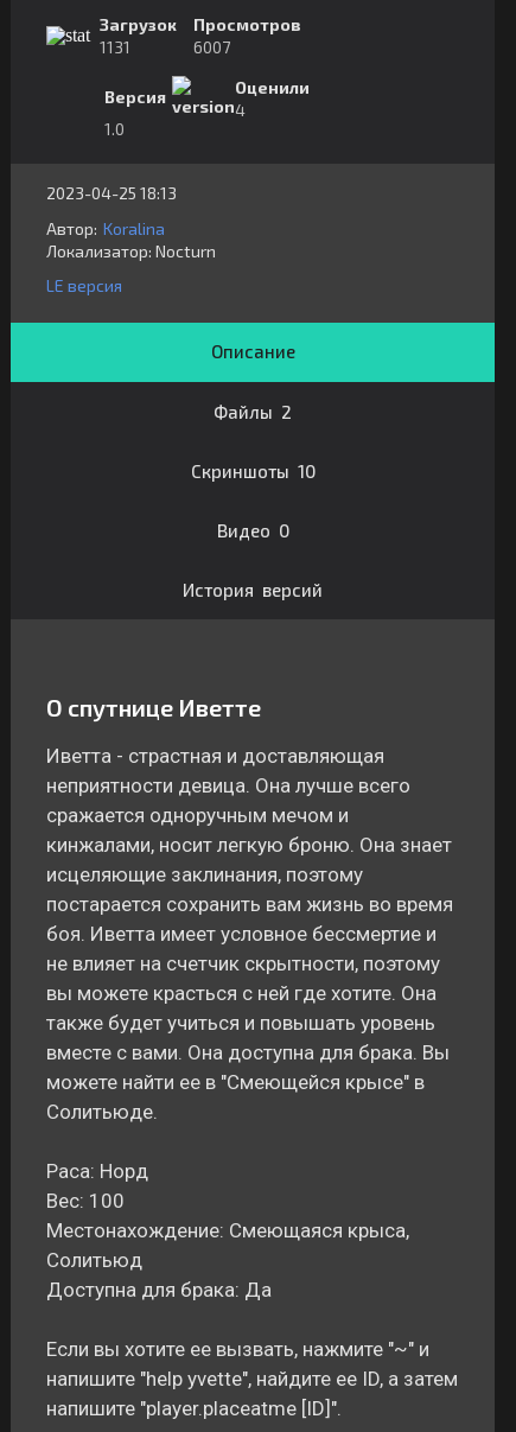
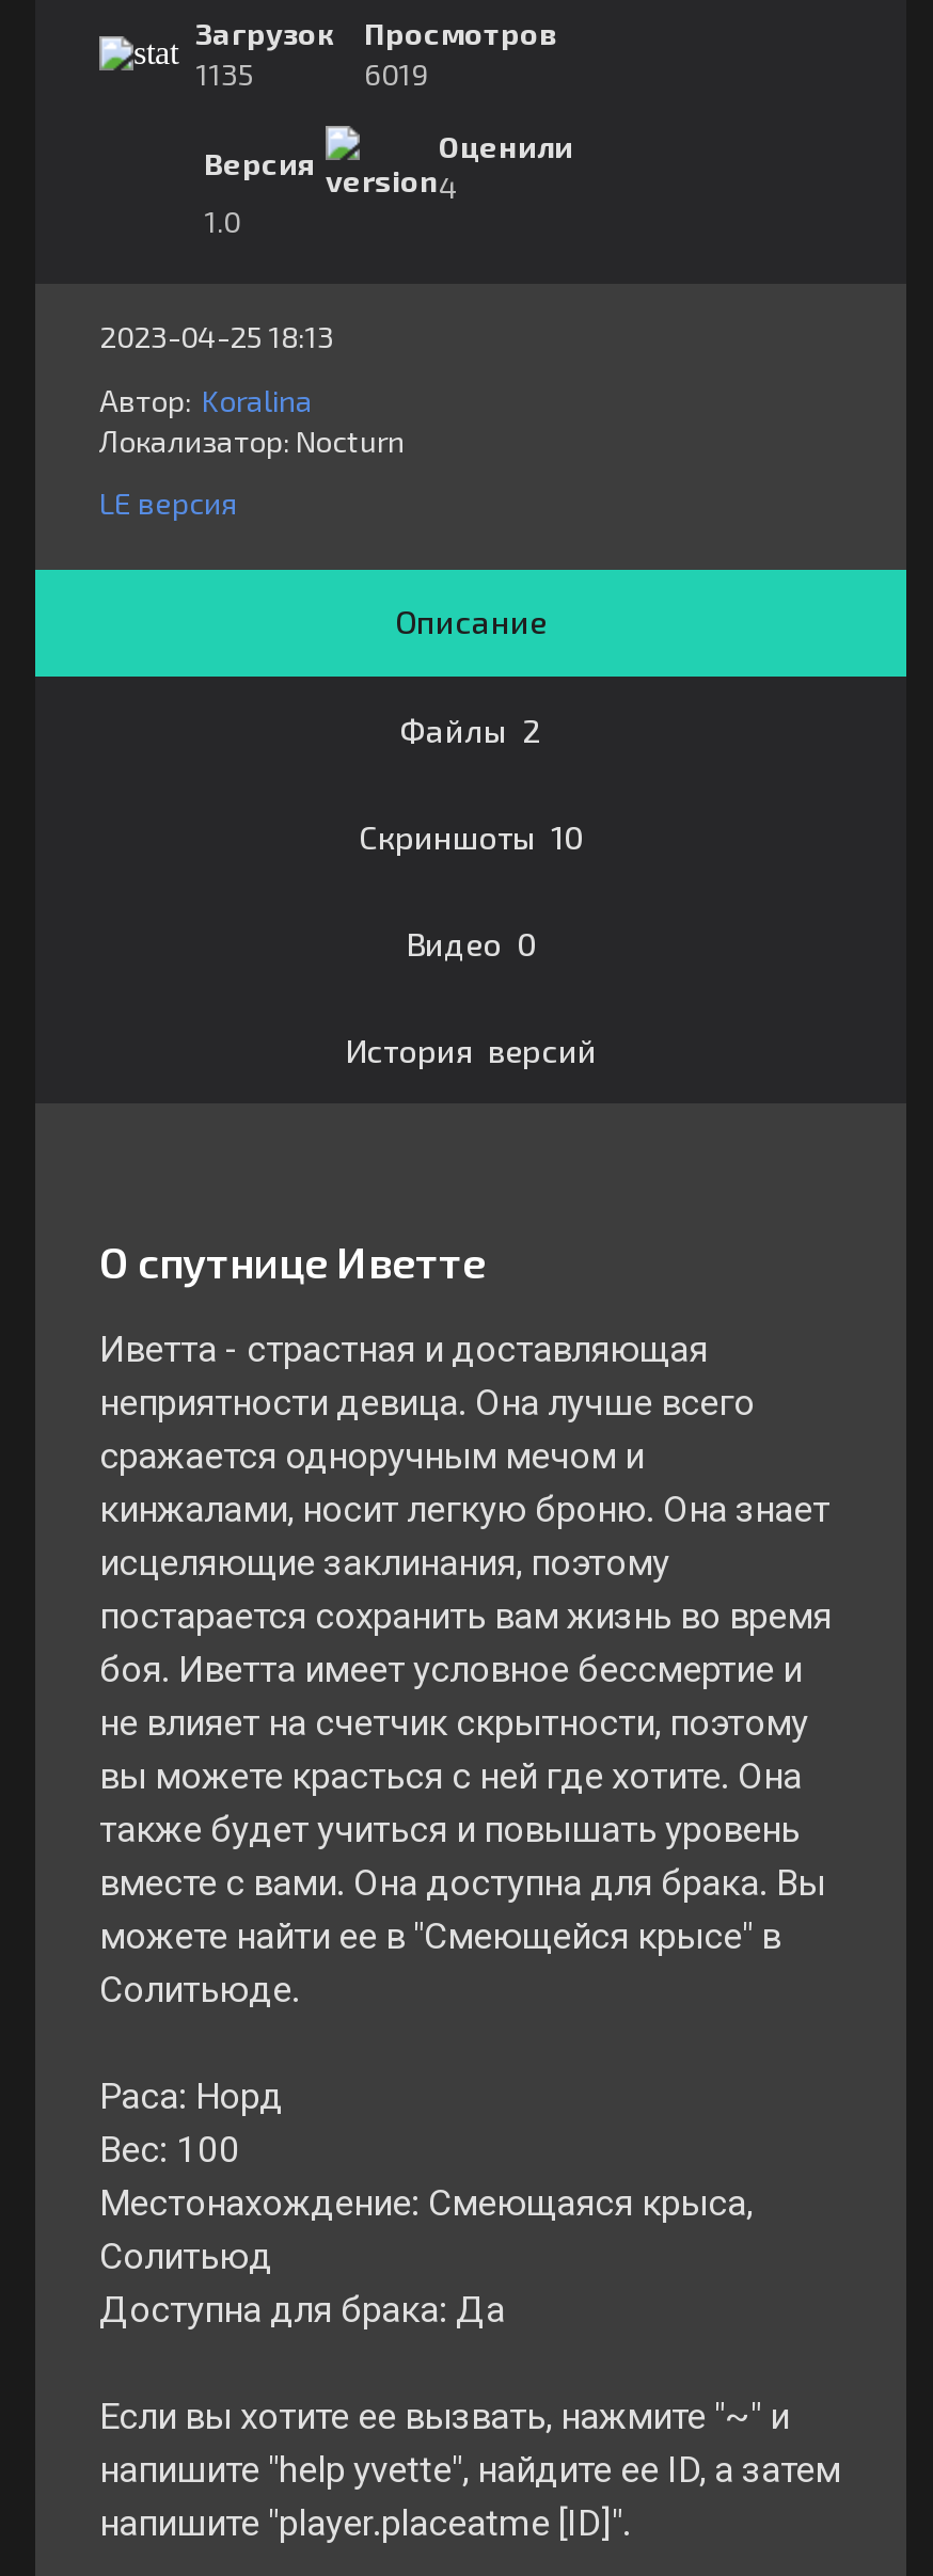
[100,37,130,57] 1131 -> [195,55,253,92] 1135
[193,37,230,57] 6007 -> [364,55,428,92] 6019

